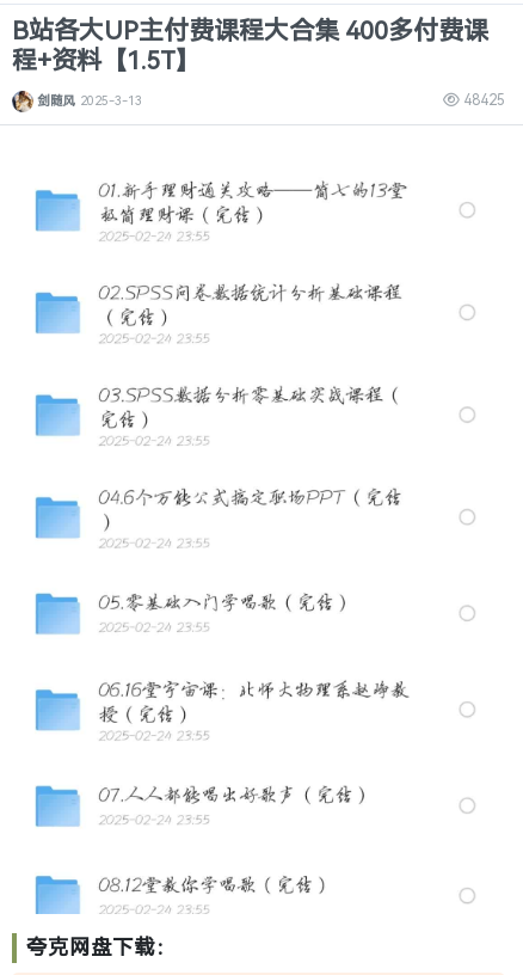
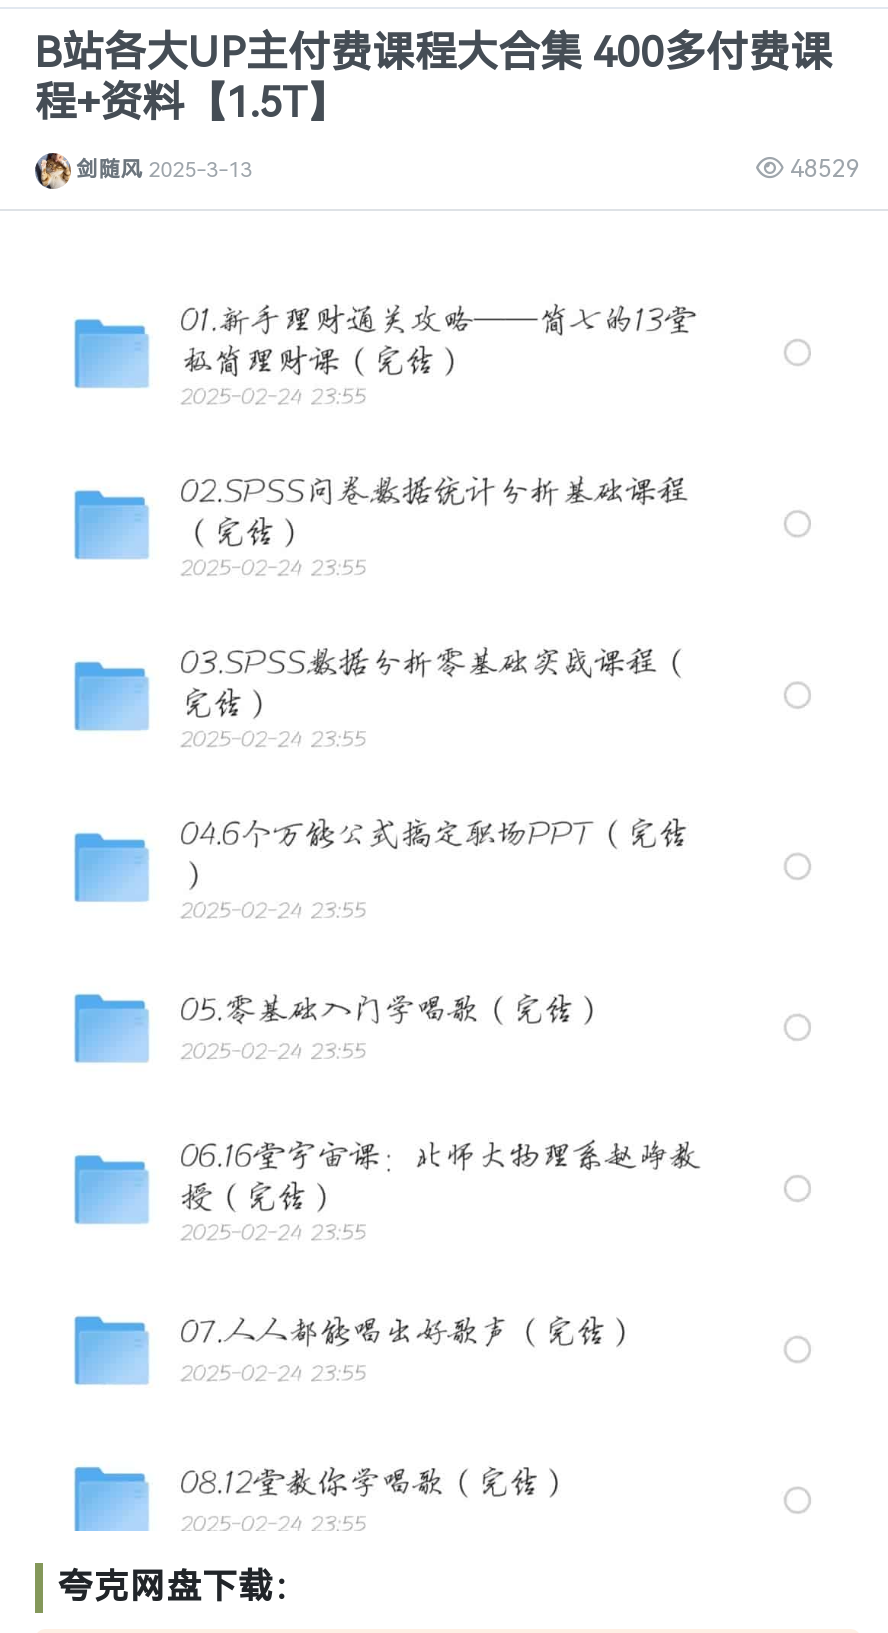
[459,91,504,108] 48425 -> [784,154,860,182] 48529

